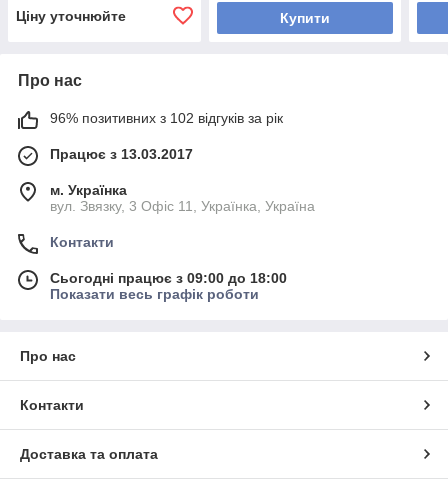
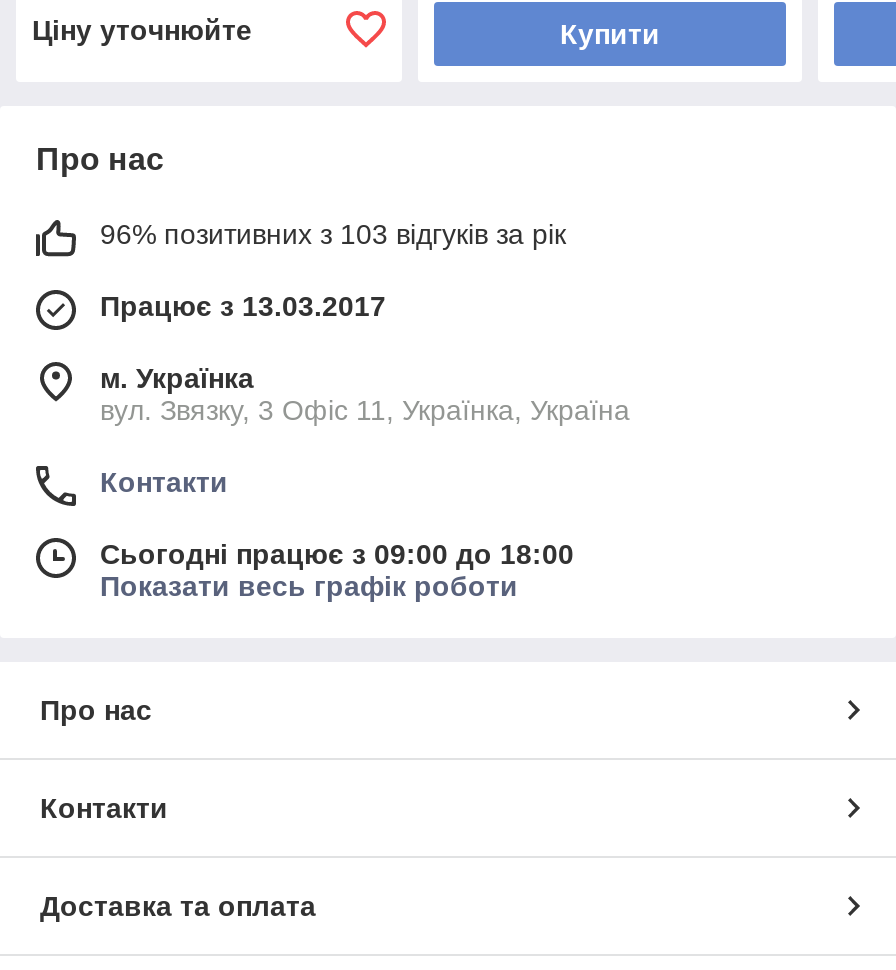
[50,110,283,126] 96% позитивних з 102 відгуків за рік -> [100,218,566,250] 96% позитивних з 103 відгуків за рік

